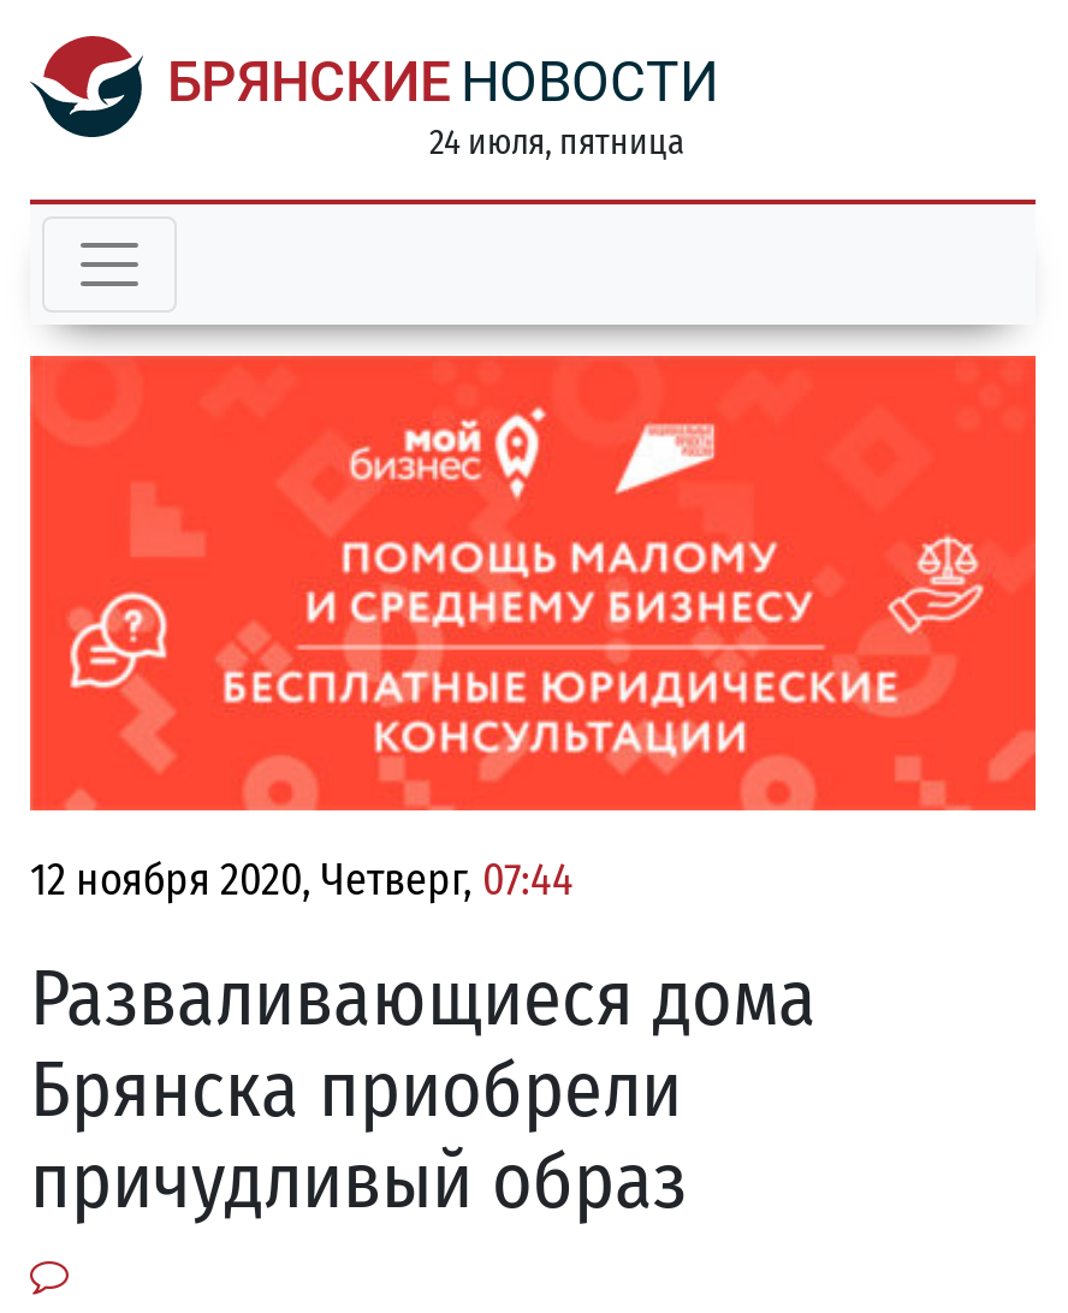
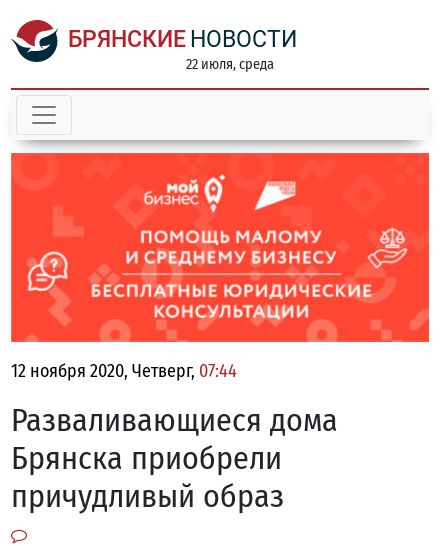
[429,123,684,164] 24 июля, пятница -> [186,56,274,73] 22 июля, среда

